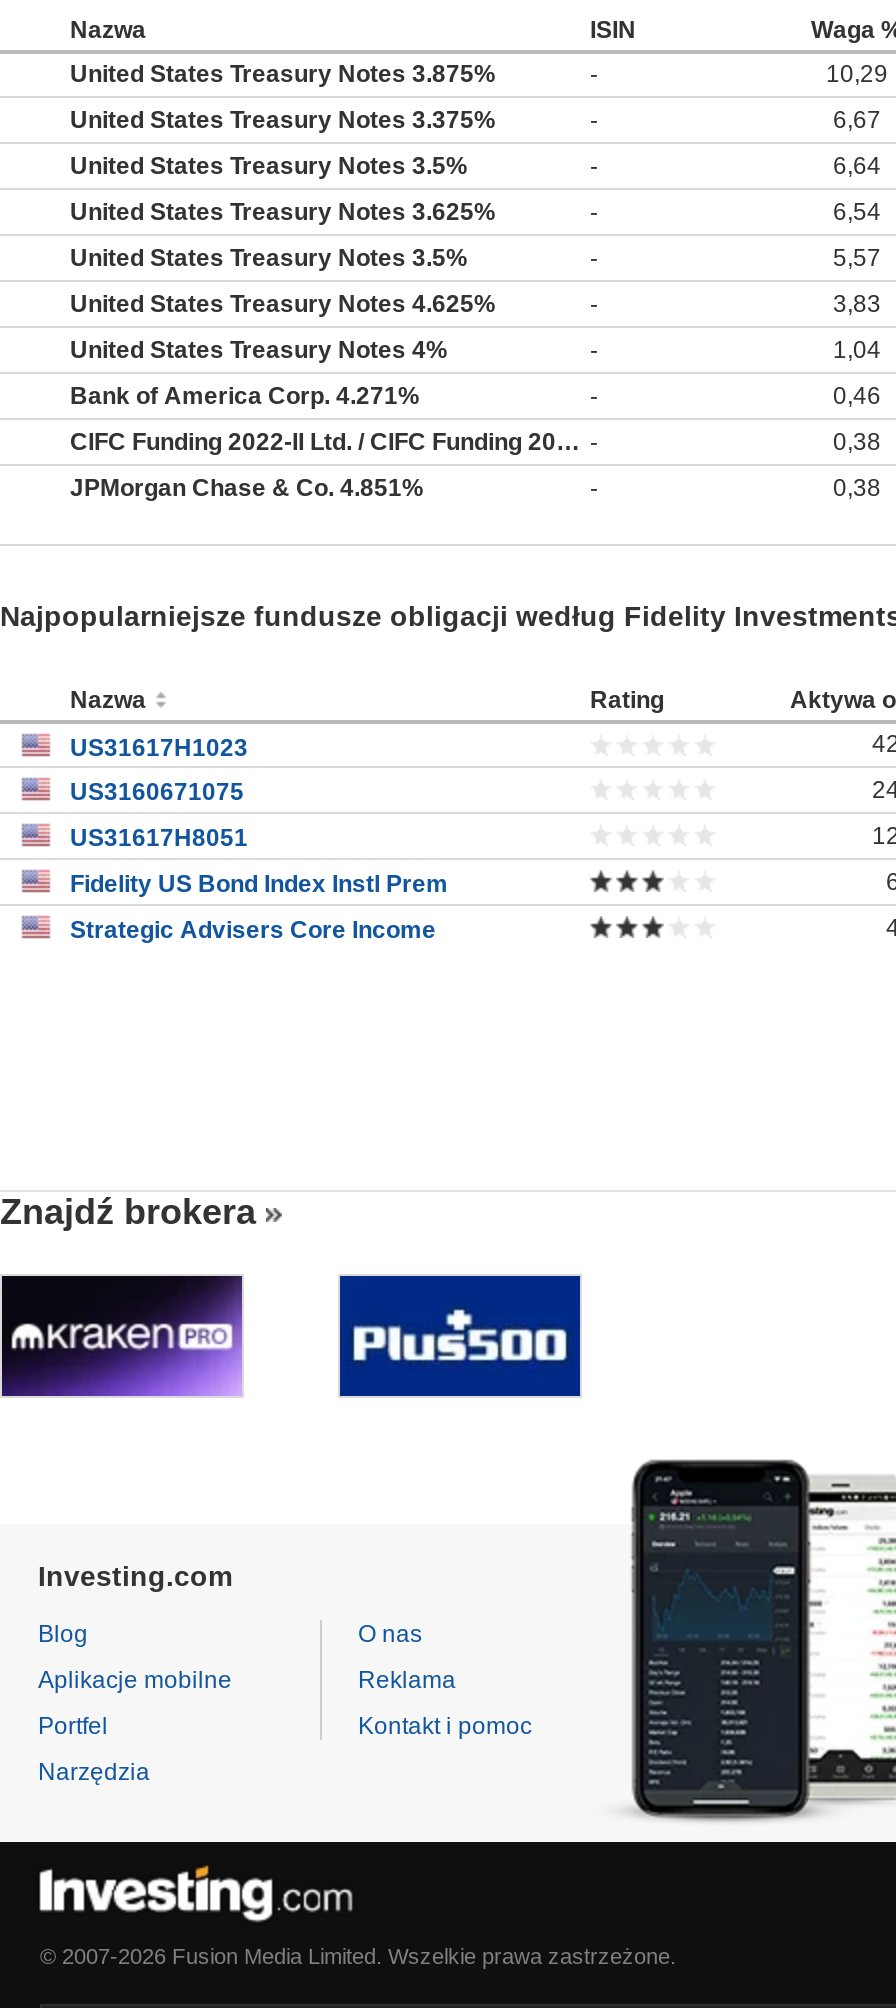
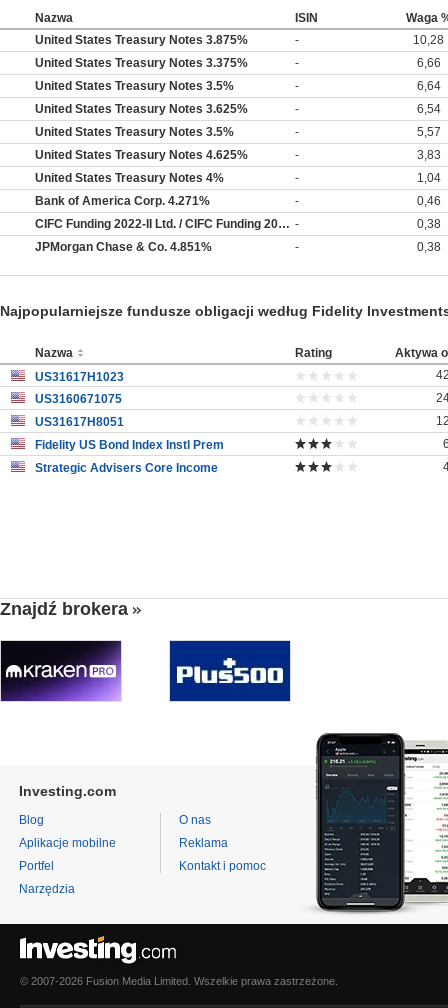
[826,60,888,88] 10,29 -> [413,33,444,47] 10,28
[833,106,881,134] 6,67 -> [416,56,440,70] 6,66

